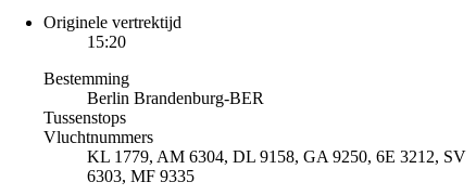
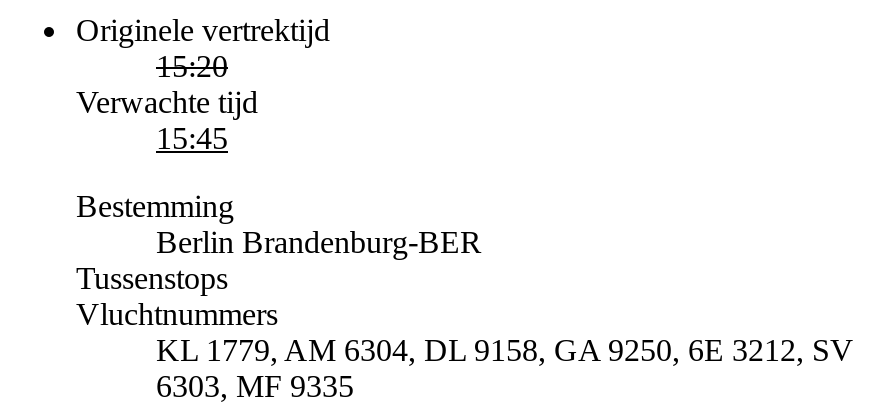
none -> [76,84,258,154] Verwachte tijd | 15:45

